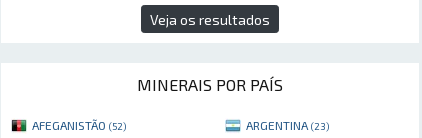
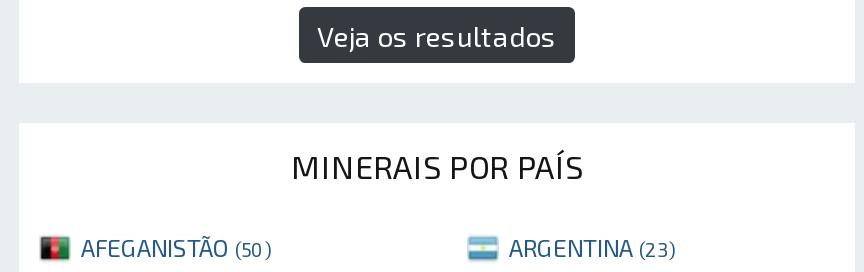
[32,118,126,132] AFEGANISTÃO (52) -> [81,234,271,262] AFEGANISTÃO (50)

